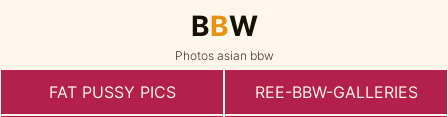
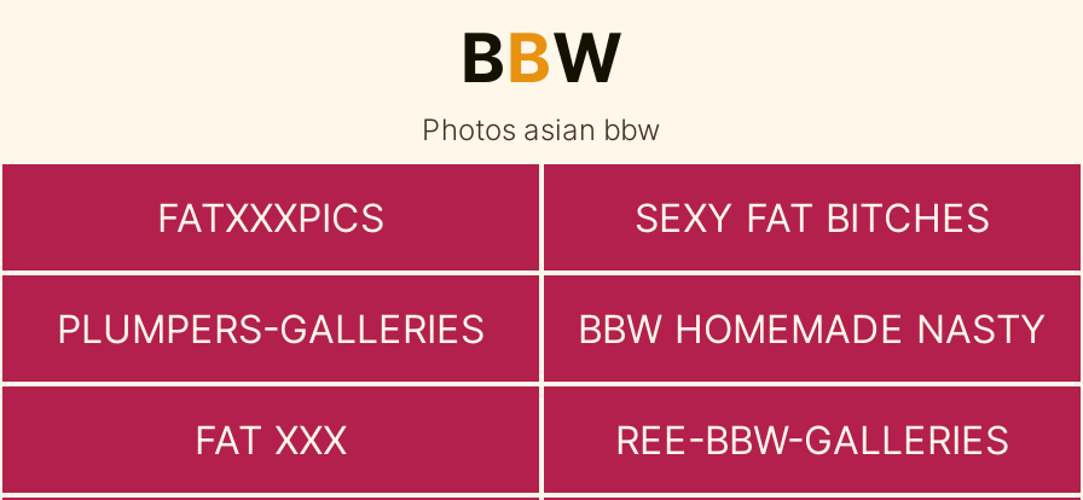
[48,82,175,102] FAT PUSSY PICS -> [57,193,1047,464] FATXXXPICS | SEXY FAT BITCHES | PLUMPERS-GALLERIES | BBW HOMEMADE NASTY | FAT XXX

